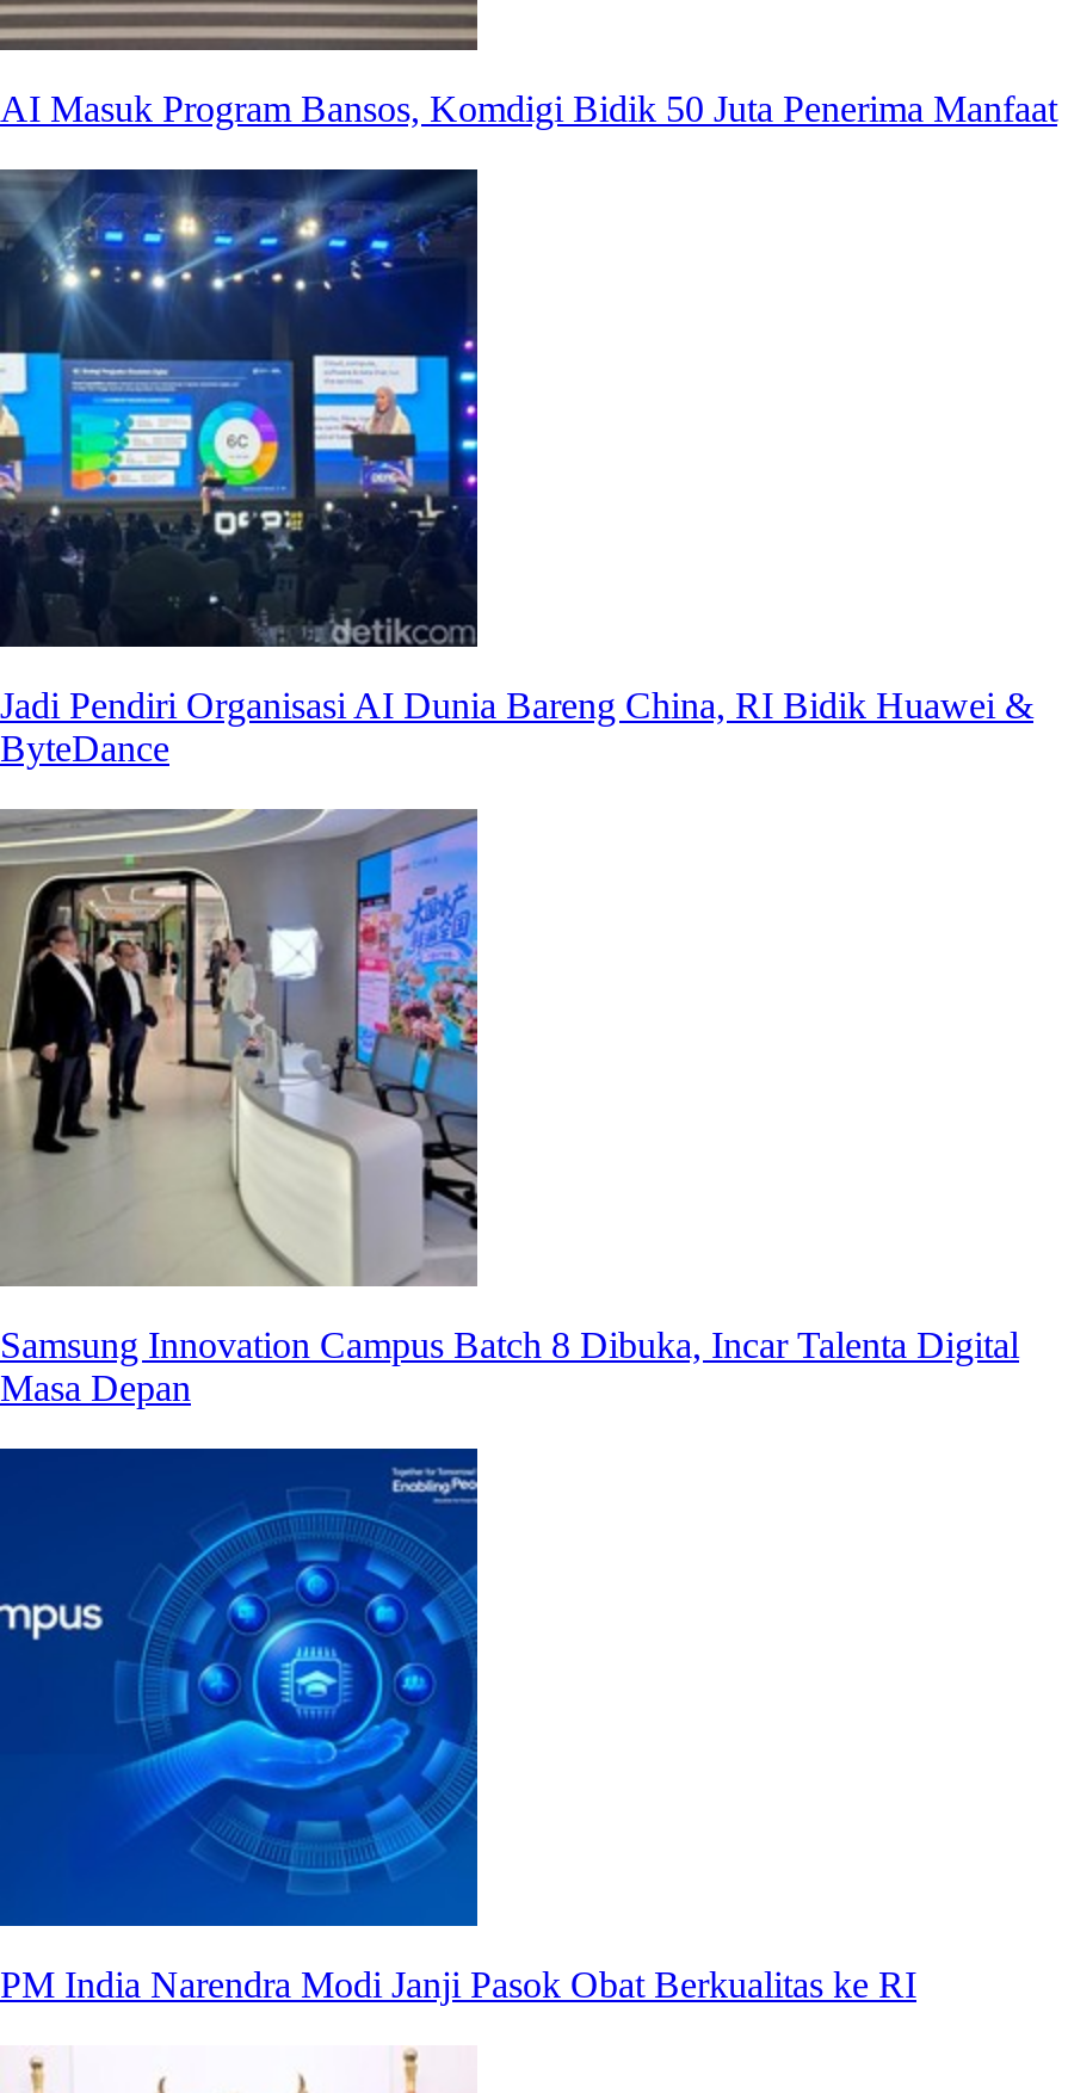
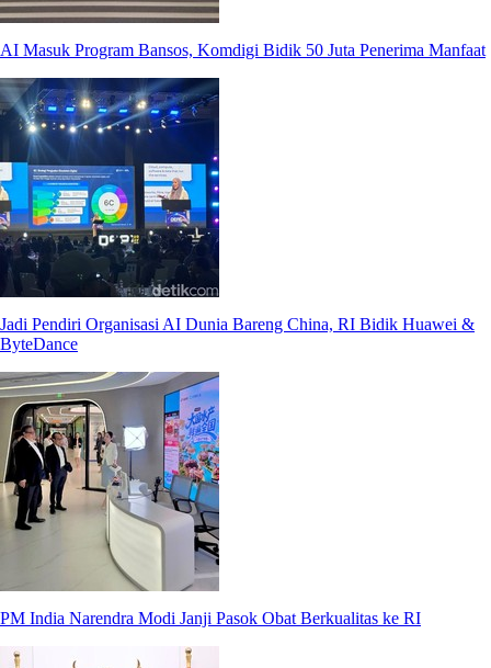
[0,1325,1019,1408] Samsung Innovation Campus Batch 8 Dibuka, Incar Talenta Digital | Masa Depan -> none
[7,1446,480,1928] [image] -> none

